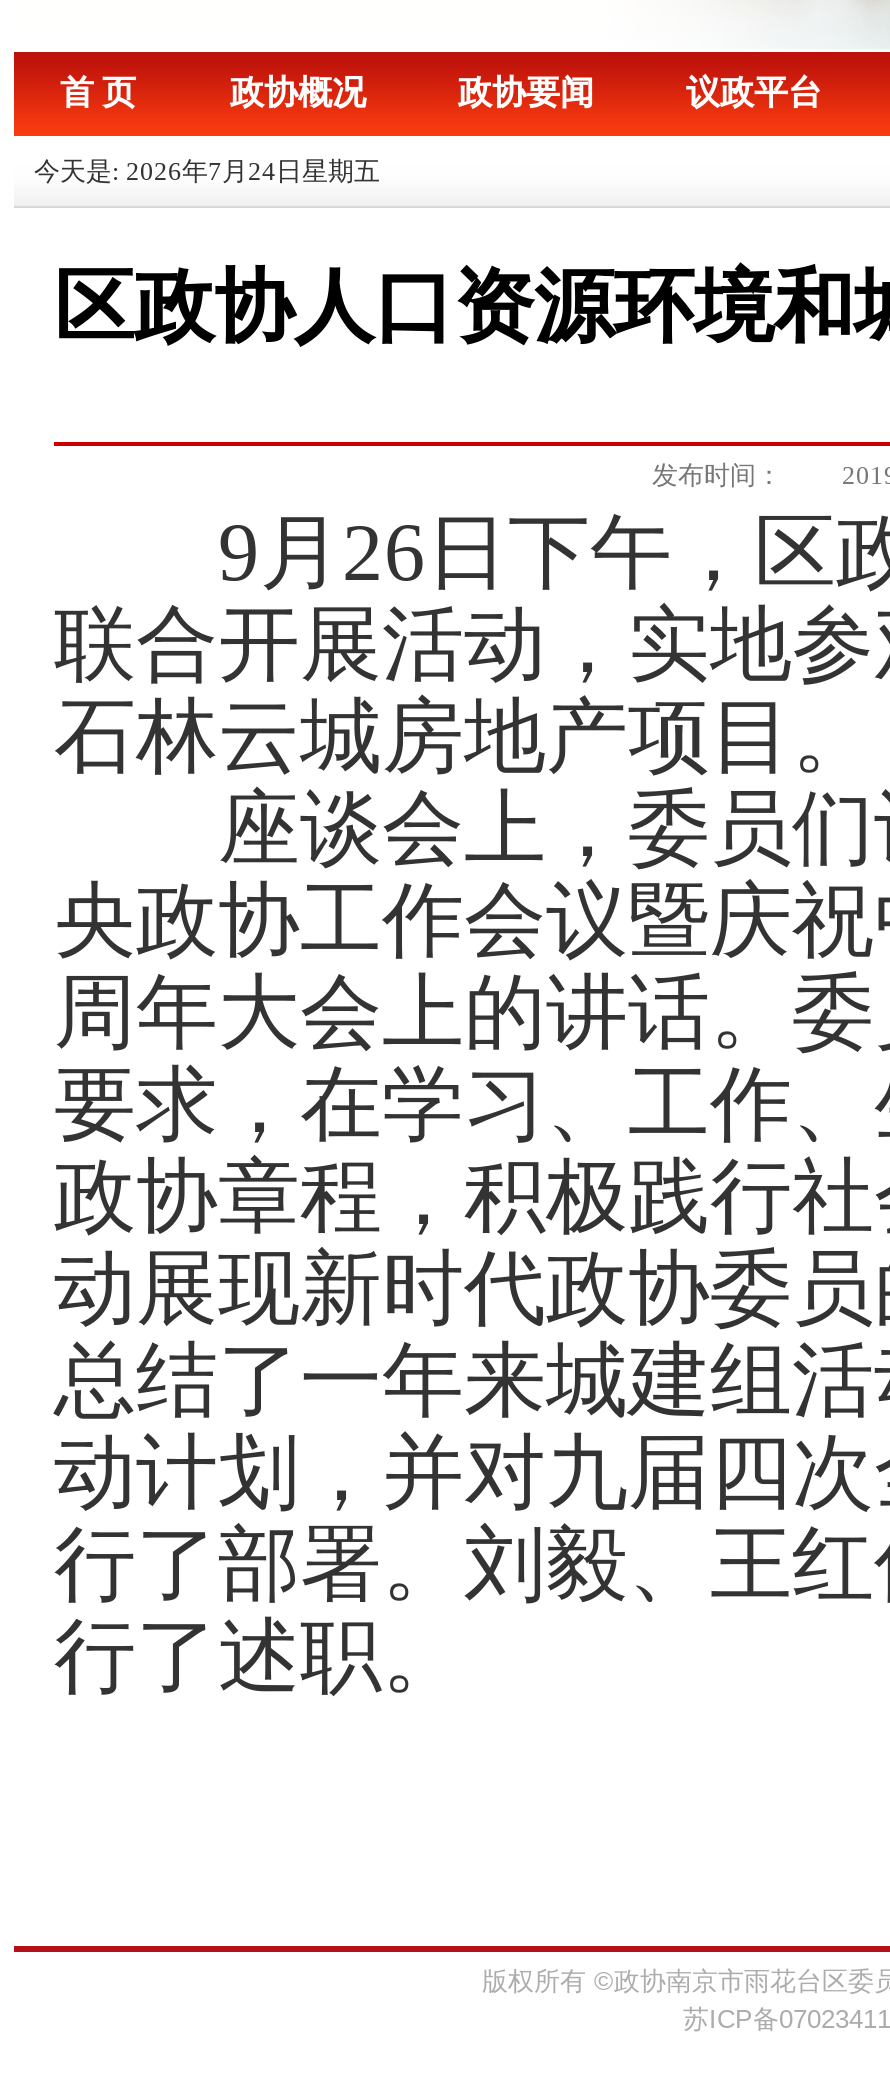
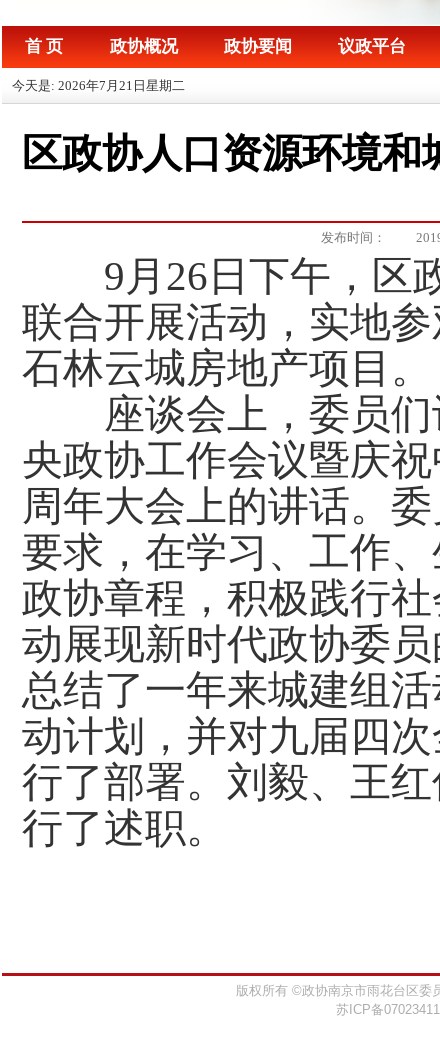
[34,156,380,186] 今天是: 2026年7月24日星期五 -> [12,78,185,93] 今天是: 2026年7月21日星期二

